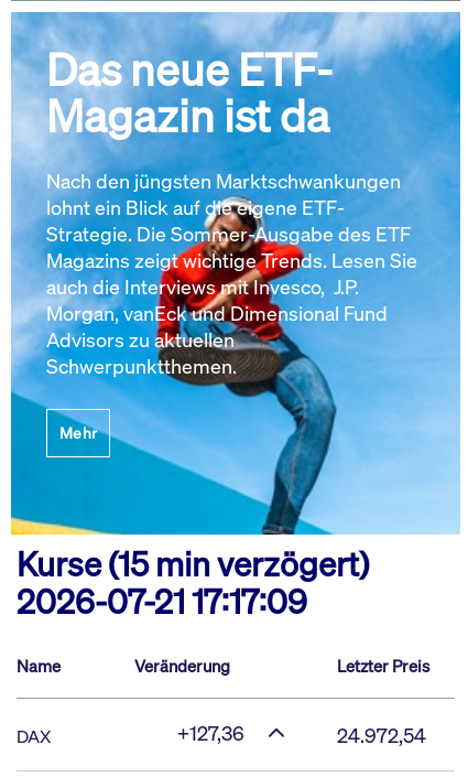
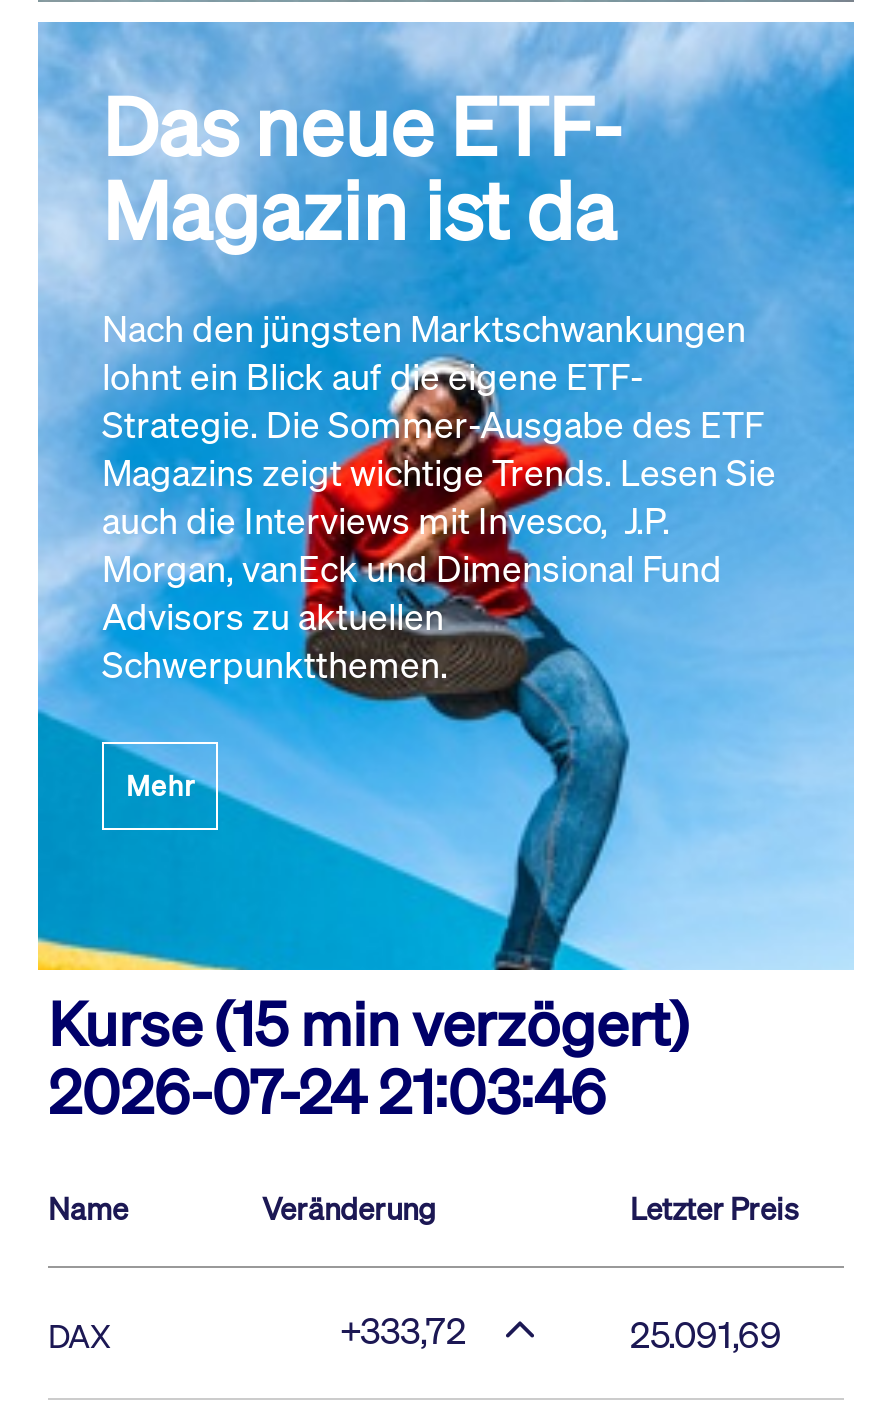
[17,580,307,624] 2026-07-21 17:17:09 -> [48,1052,606,1132] 2026-07-24 21:03:46
[177,720,244,746] +127,36 -> [340,1306,466,1354] +333,72
[337,722,426,748] 24.972,54 -> [630,1310,782,1358] 25.091,69

